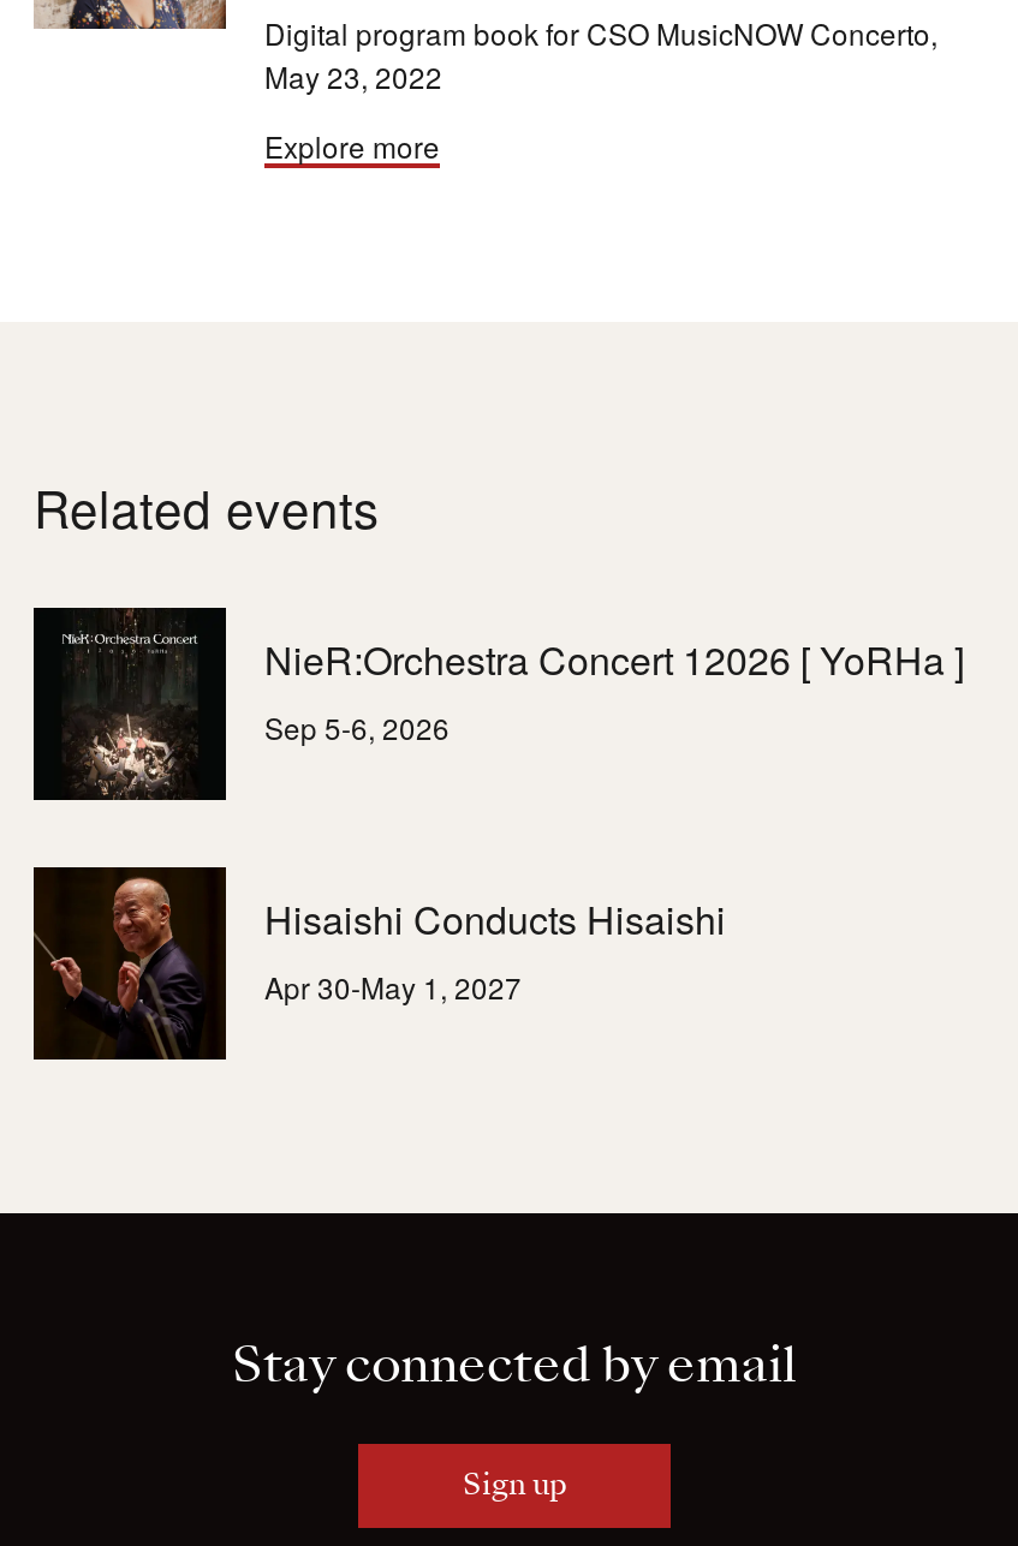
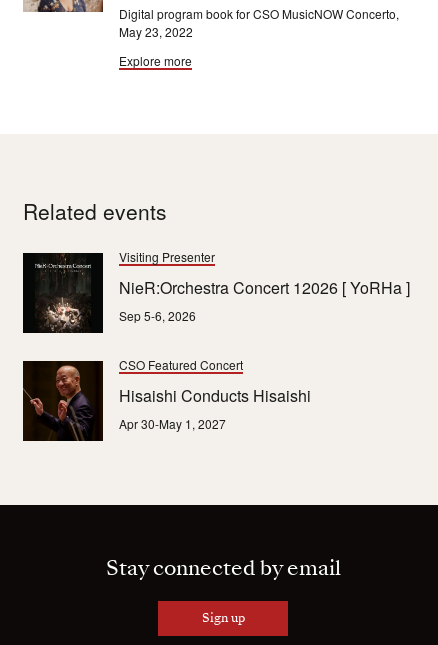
none -> [119,248,215,265] Visiting Presenter
[31,685,228,802] [image] -> [23,297,103,346] [image]
none -> [119,356,243,373] CSO Featured Concert
[34,836,226,987] [image] -> [22,360,104,424] [image]

